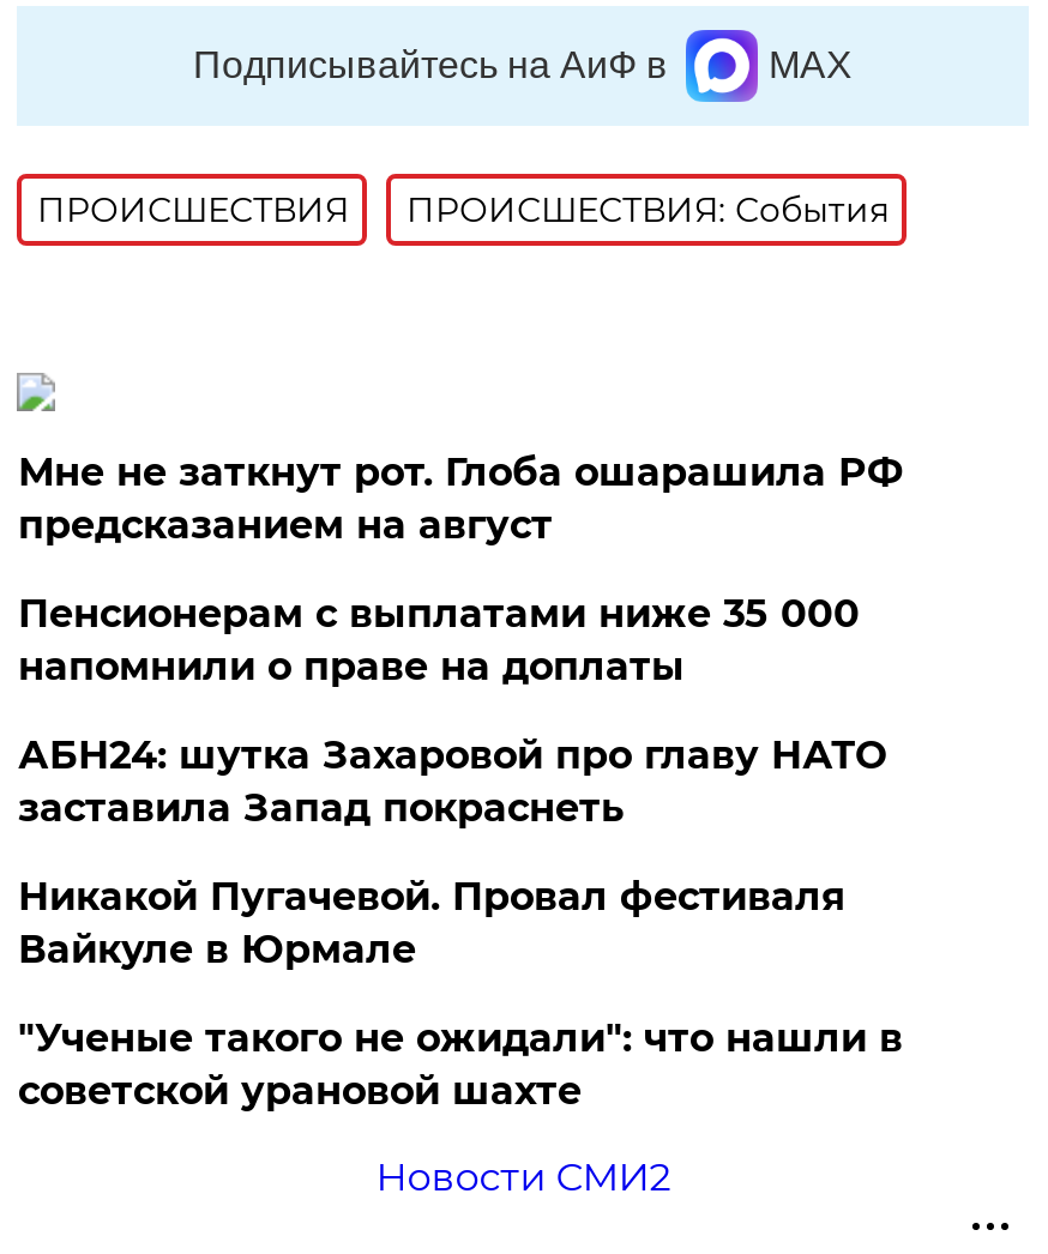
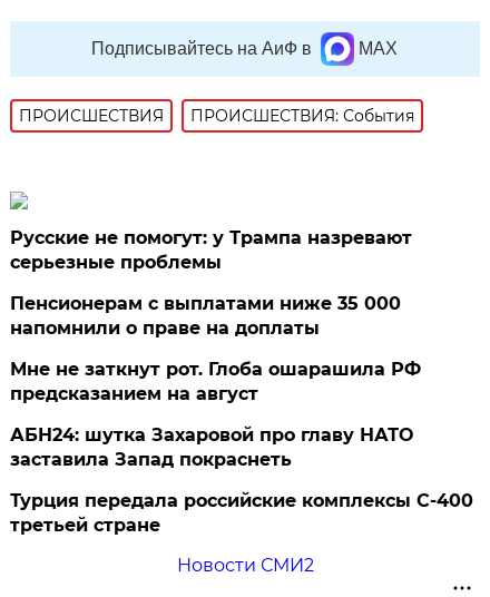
none -> [10,227,412,273] Русские не помогут: у Трампа назревают | серьезные проблемы
moved [18,450,903,548] -> [10,359,421,404]: Мне не заткнут рот. Глоба ошарашила РФ | предсказанием на август
moved [18,732,886,831] -> [10,424,414,470]: АБН24: шутка Захаровой про главу НАТО | заставила Запад покраснеть
[18,874,903,1114] Никакой Пугачевой. Провал фестиваля | Вайкуле в Юрмале | "Ученые такого не ожидали": что нашли в | советской урановой шахте -> [10,490,474,536] Турция передала российские комплексы С-400 | третьей стране

